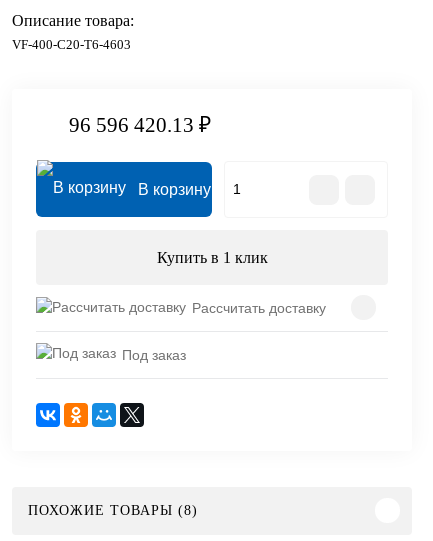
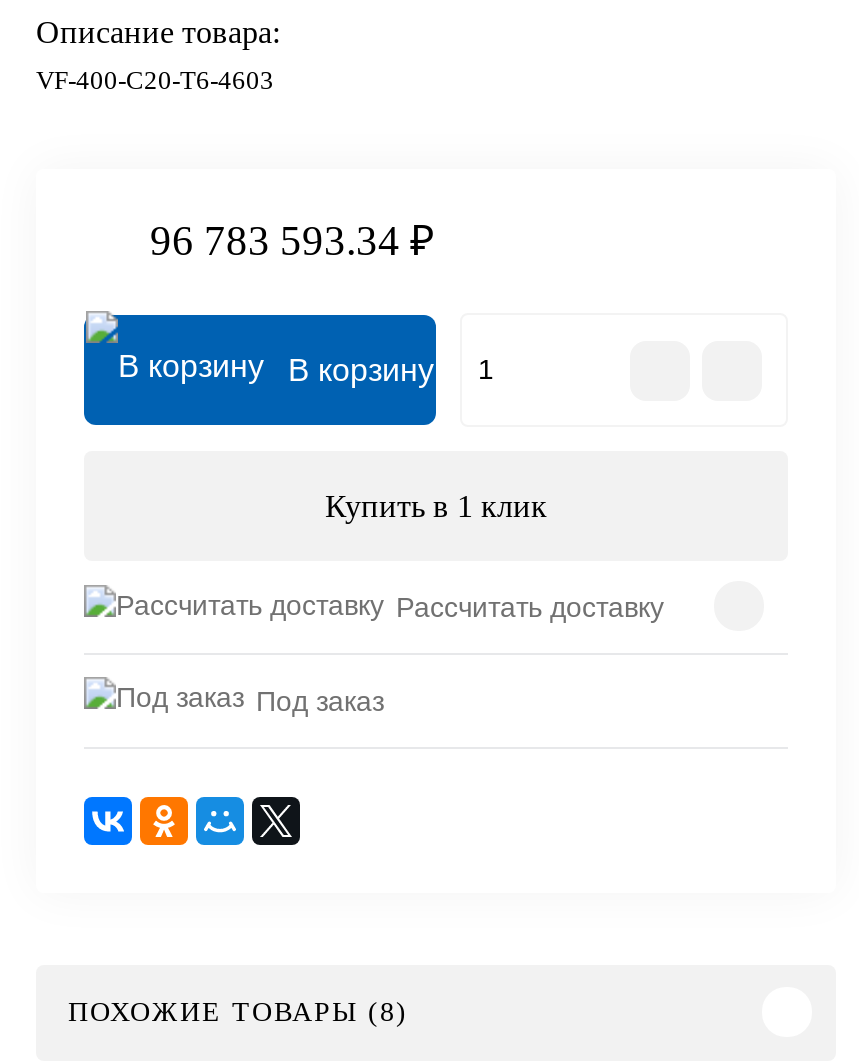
[69,113,211,137] 96 596 420.13 ₽ -> [150,217,434,265] 96 783 593.34 ₽

